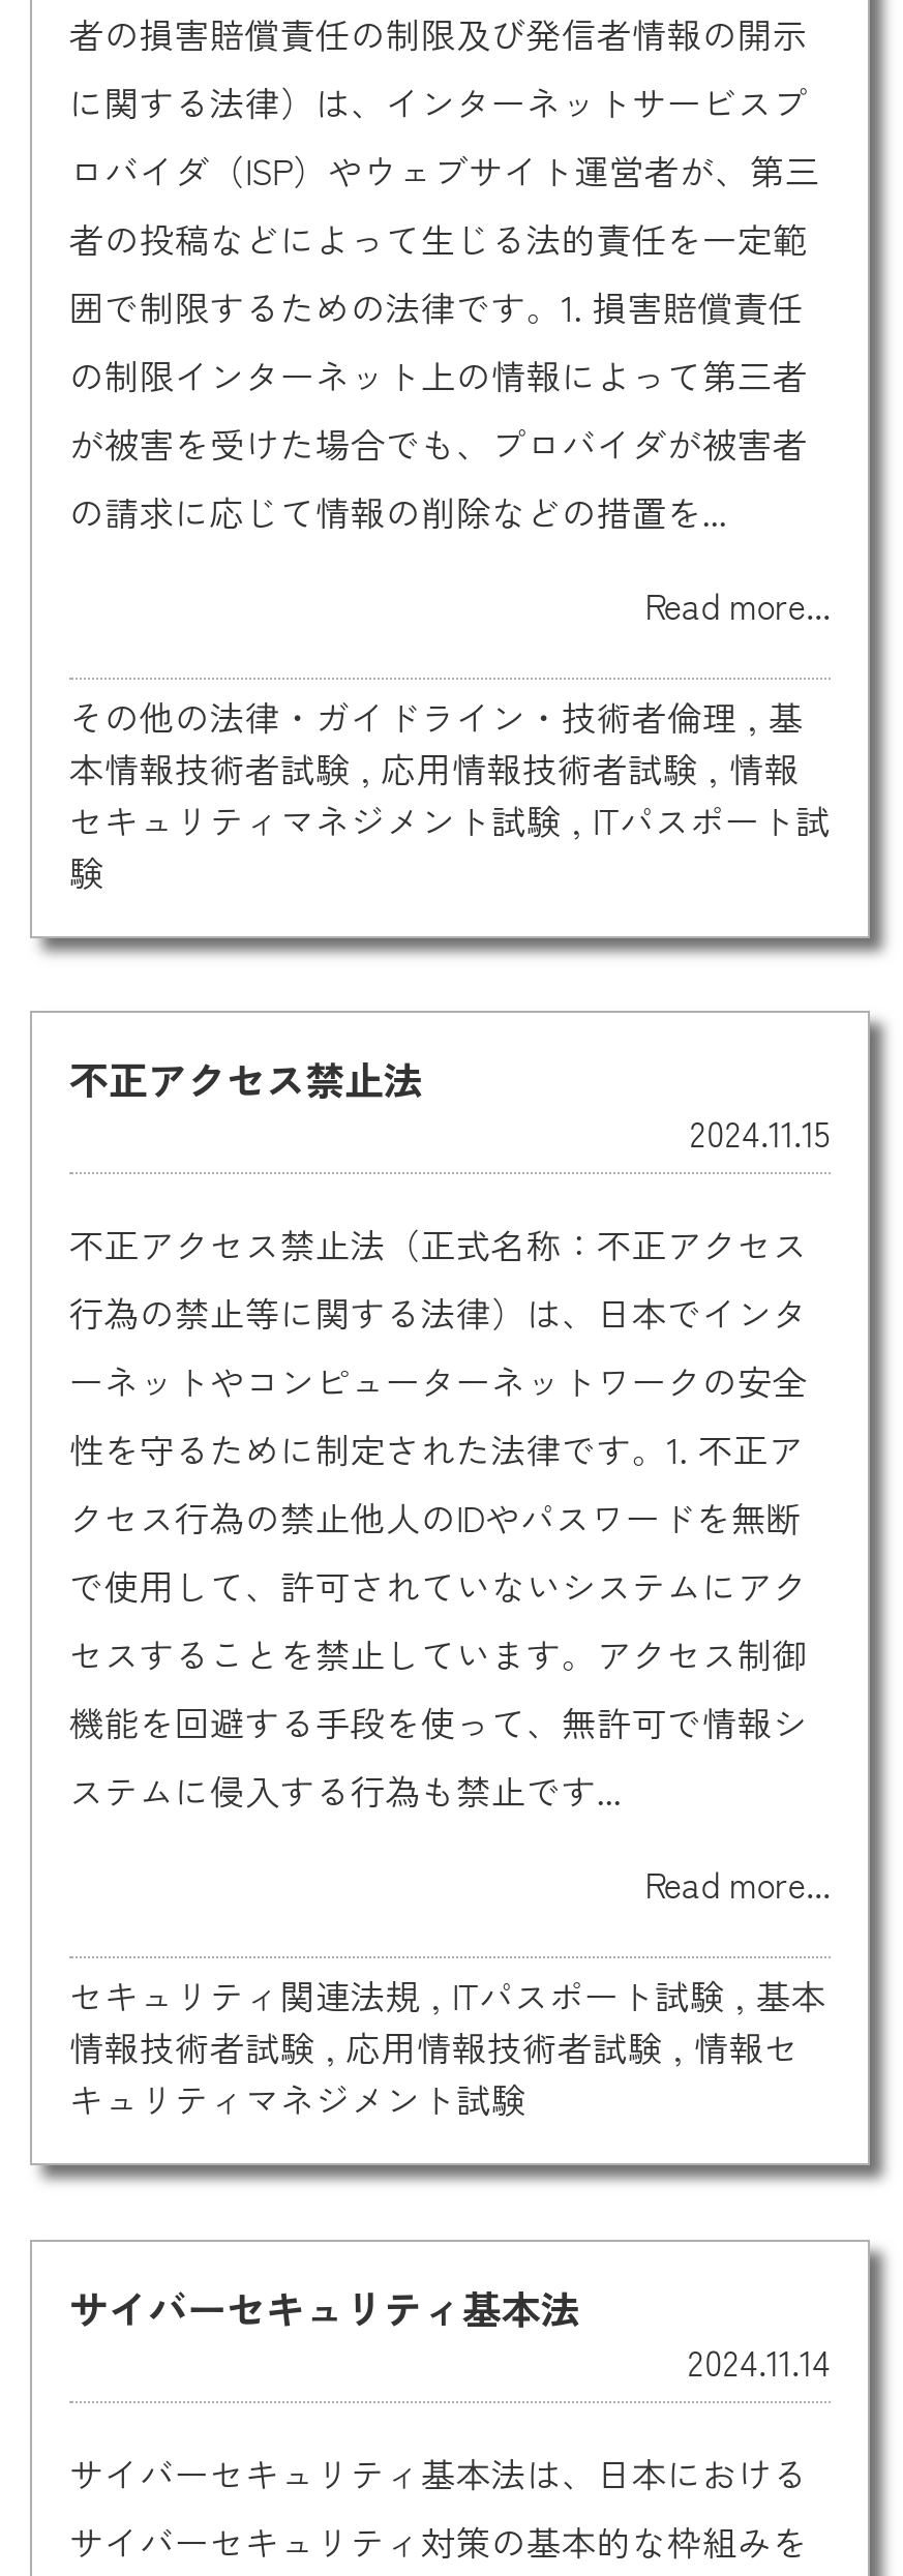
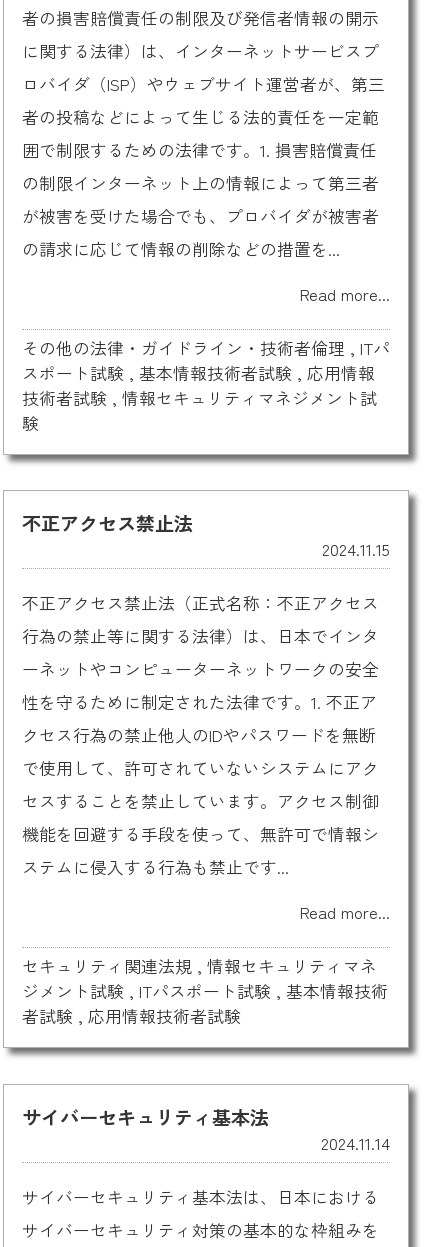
[69,691,830,845] その他の法律・ガイドライン・技術者倫理,基 | 本情報技術者試験,応用情報技術者試験,情報 | セキュリティマネジメント試験, ITパスポート試 -> [22,336,390,410] その他の法律・ガイドライン・技術者倫理, ITパ | スポート試験,基本情報技術者試験,応用情報 | 技術者試験,情報セキュリティマネジメント試
[69,1971,826,2124] セキュリティ関連法規, ITパスポート試験,基本 | 情報技術者試験,応用情報技術者試験,情報セ | キュリティマネジメント試験 -> [22,954,388,1028] セキュリティ関連法規,情報セキュリティマネ | ジメント試験, ITパスポート試験,基本情報技術 | 者試験,応用情報技術者試験

